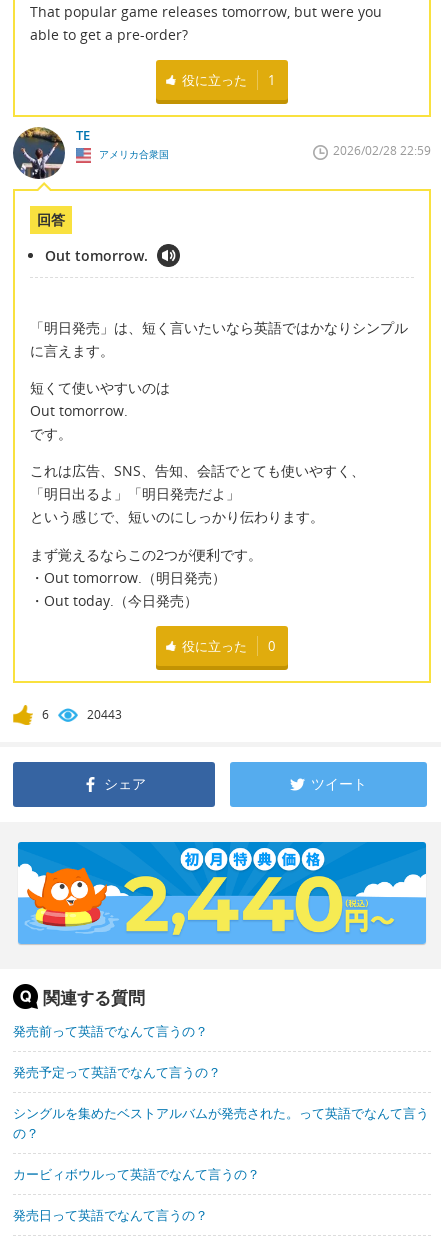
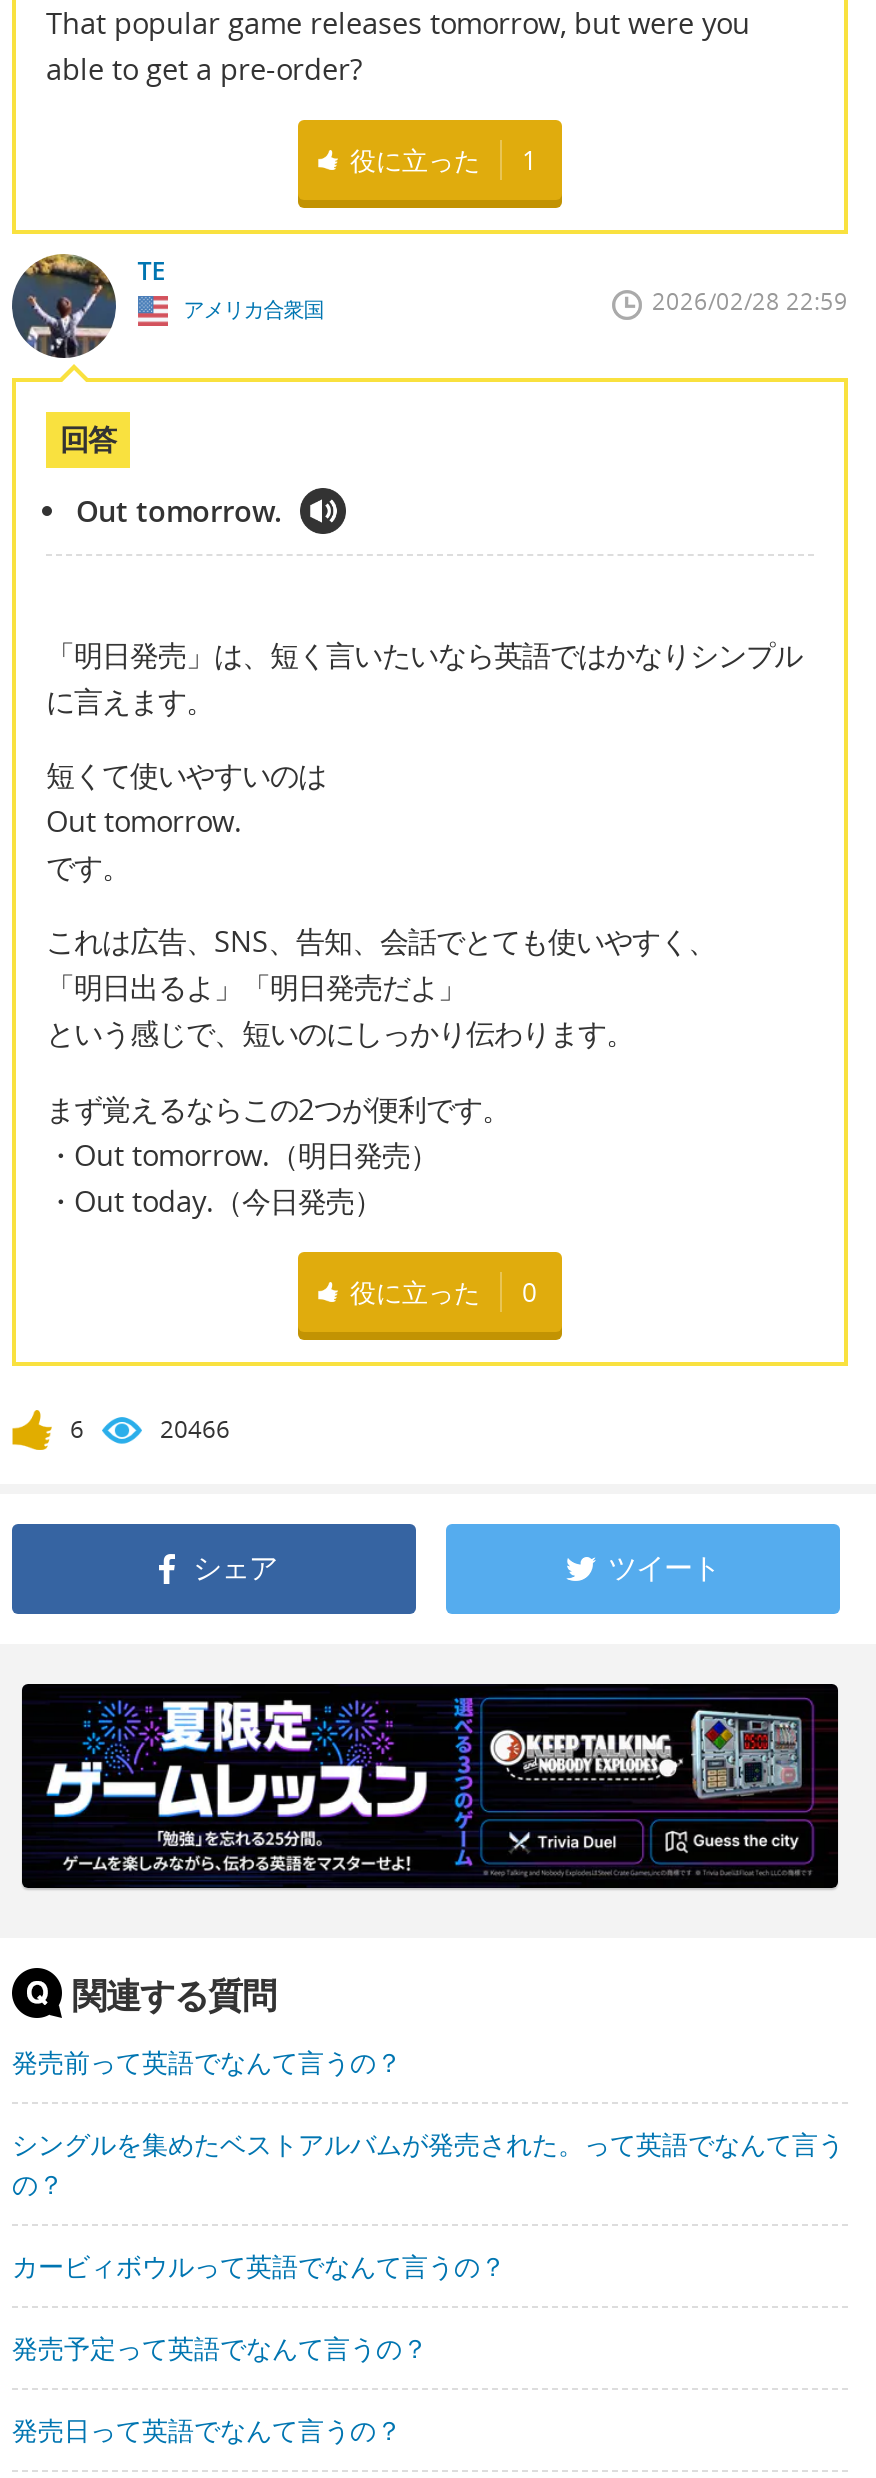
[87,706,122,723] 20443 -> [160,1412,230,1446] 20466
[17,841,427,945] [image] -> [20,1682,840,1890] [image]
moved [13,1063,221,1081] -> [12,2330,428,2366]: 発売予定って英語でなんて言うの？
moved [13,1104,429,1183] -> [12,2126,844,2284]: シングルを集めたベストアルバムが発売された。って英語でなんて言う | の？ | カービィボウルって英語でなんて言うの？

